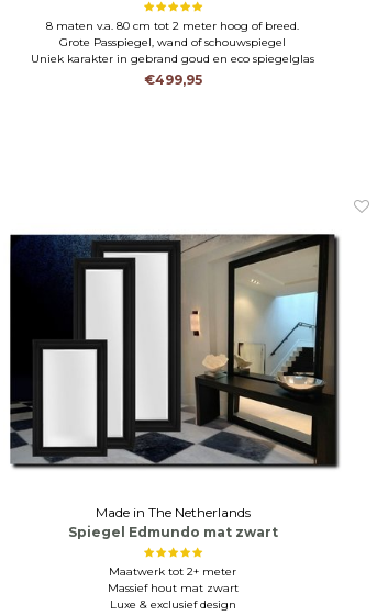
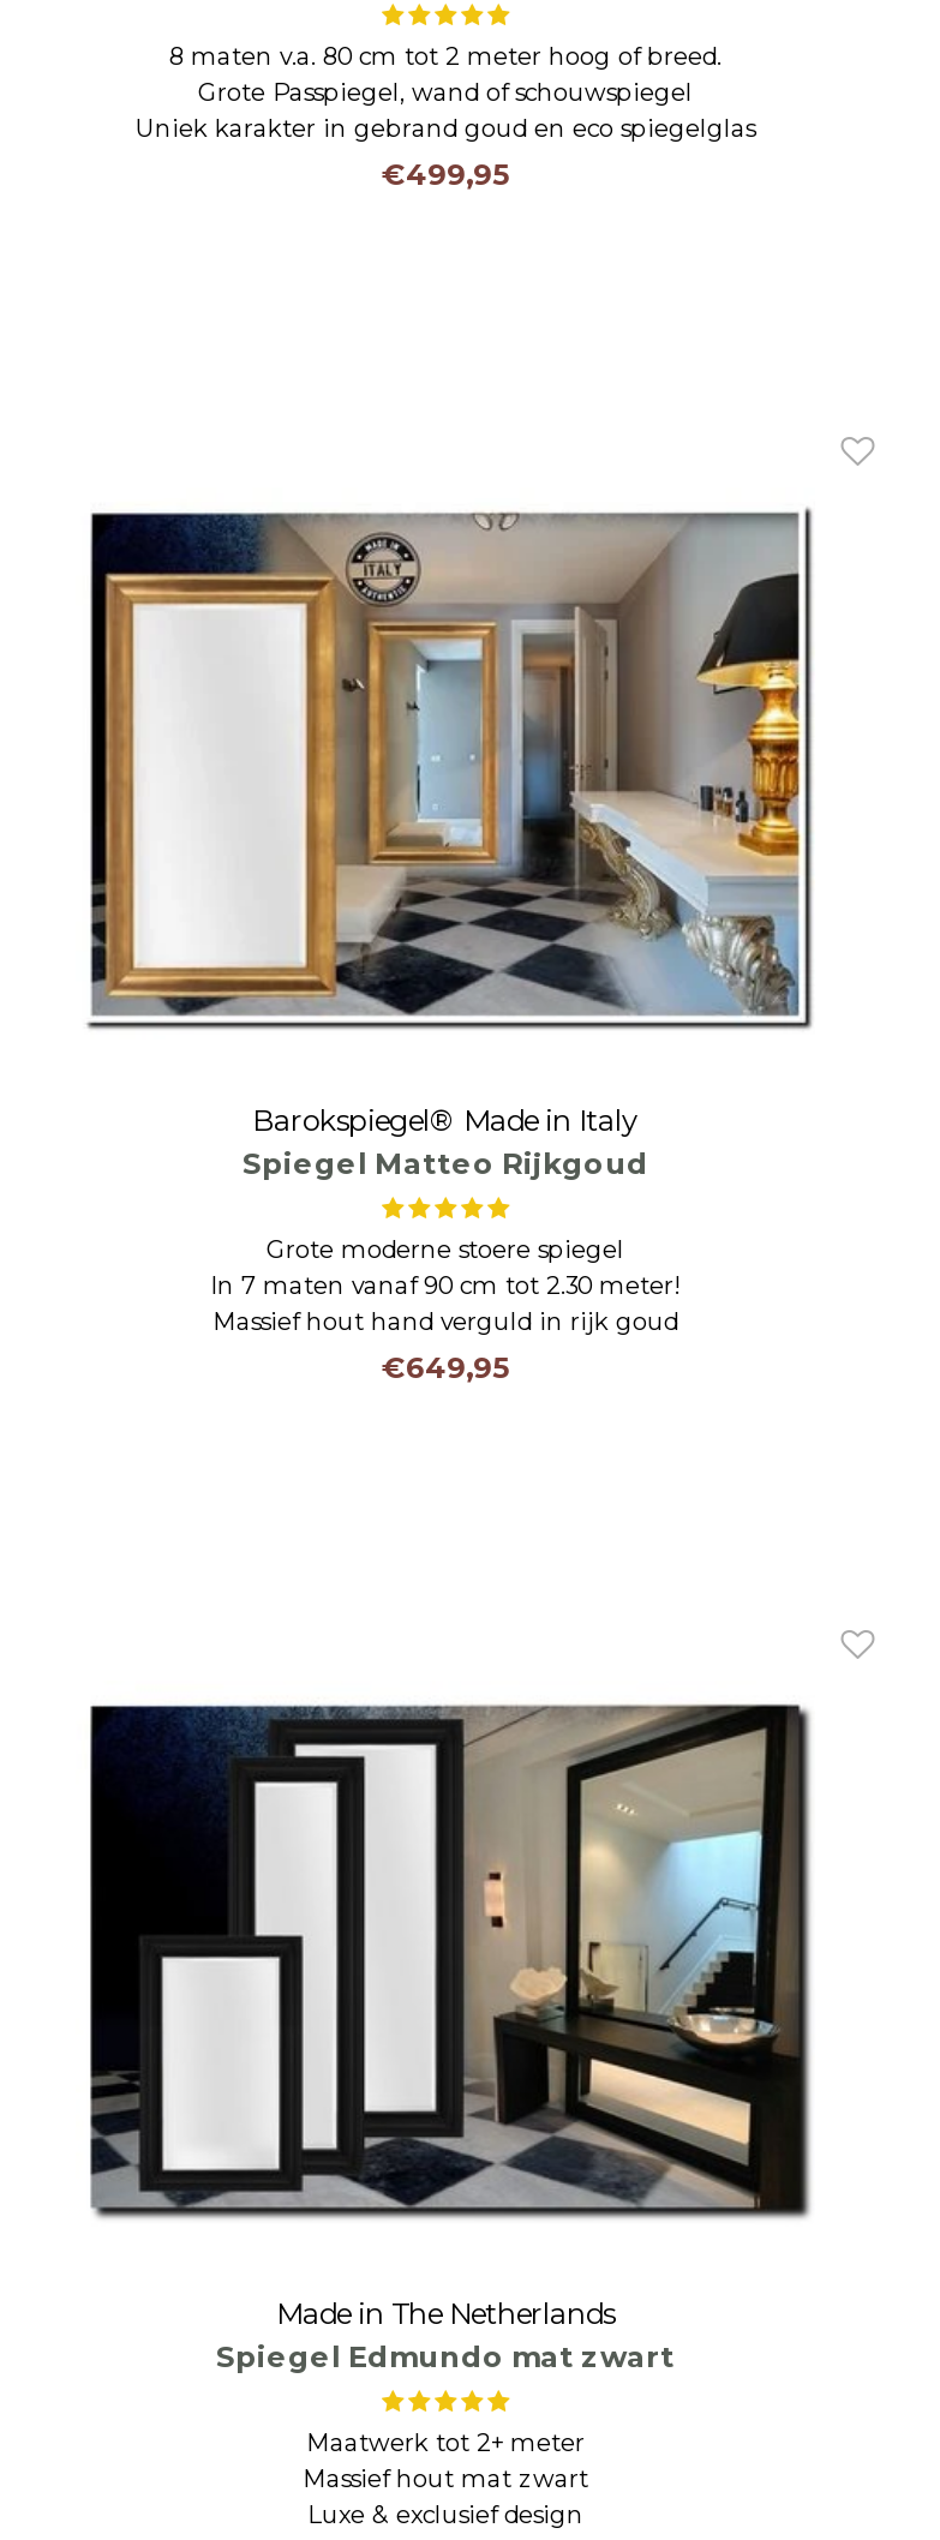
none -> [88,509,813,1385] [image] | Barokspiegel® Made in Italy | Spiegel Matteo Rijkgoud | Grote moderne stoere spiegel | In 7 maten vanaf 90 cm tot 2.30 meter! | Massief hout hand verguld in rijk goud | €649,95

